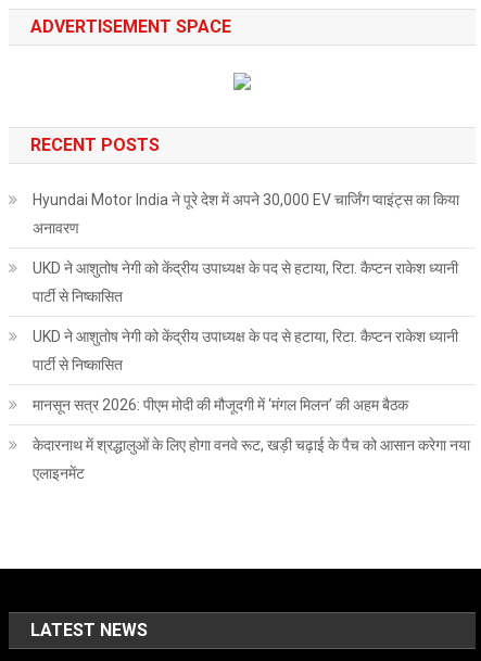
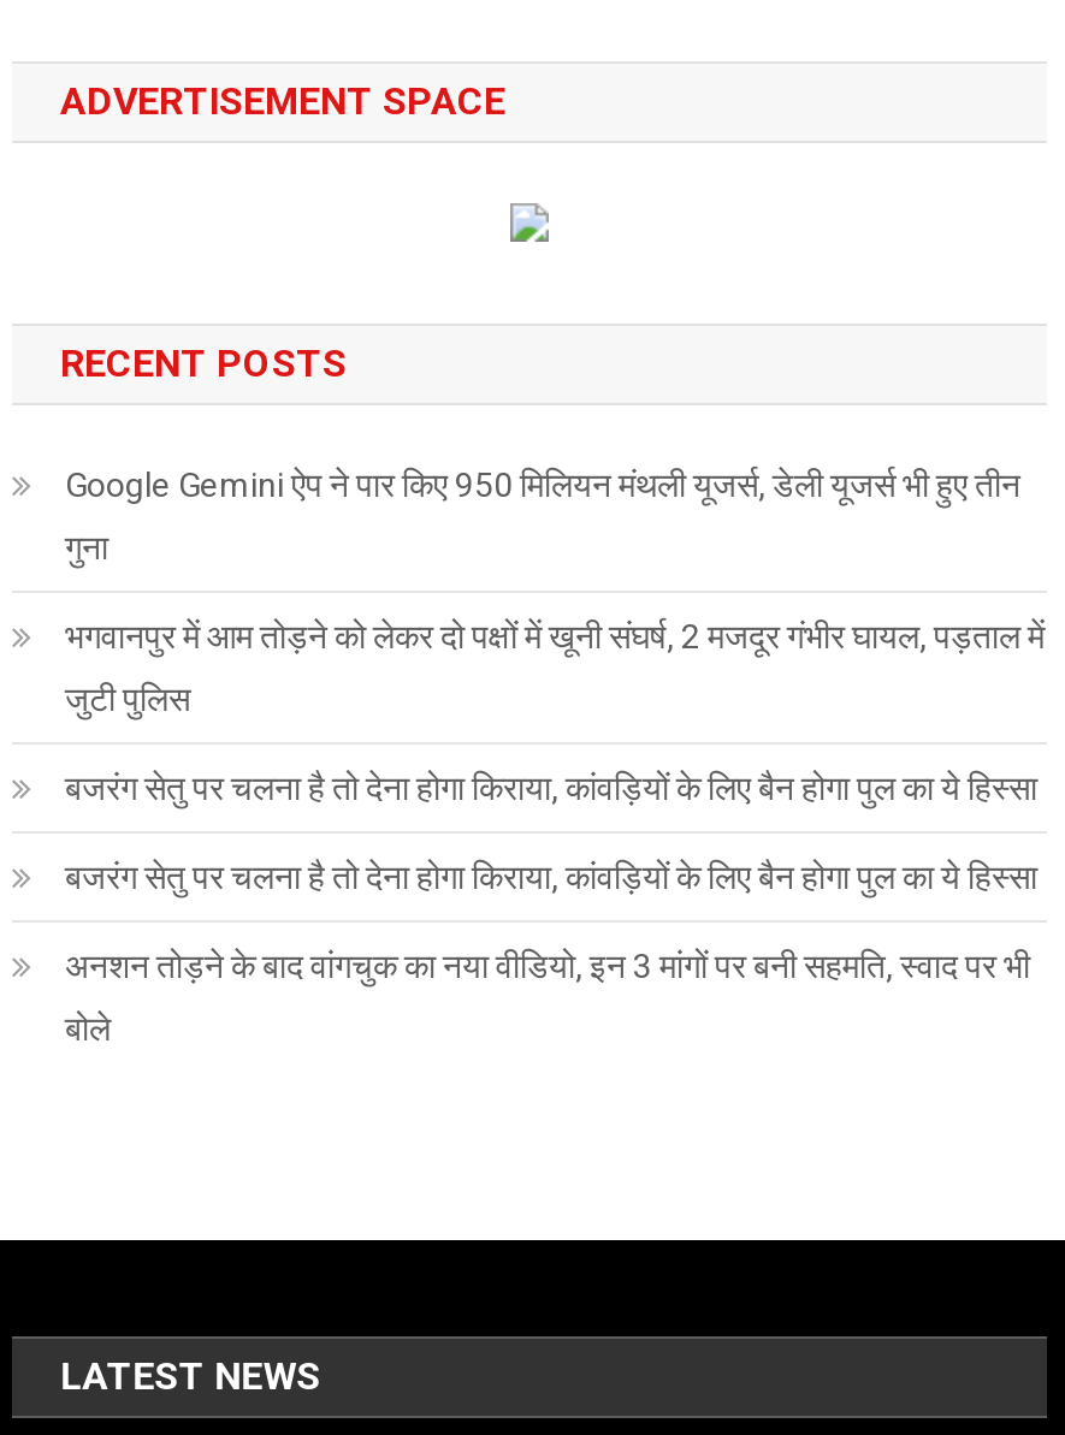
[33,191,470,482] Hyundai Motor India ने पूरे देश में अपने 30,000 EV चार्जिंग प्वाइंट्स का किया | अनावरण | UKD ने आशुतोष नेगी को केंद्रीय उपाध्यक्ष के पद से हटाया, रिटा. कैप्टन राकेश ध्यानी | पार्टी से निष्कासित | UKD ने आशुतोष नेगी को केंद्रीय उपाध्यक्ष के पद से हटाया, रिटा. कैप्टन राकेश ध्यानी | पार्टी से निष्कासित | मानसून सत्र 2026: पीएम मोदी की मौजूदगी में ‘मंगल मिलन’ की अहम बैठक | केदारनाथ में श्रद्धालुओं के लिए होगा वनवे रूट, खड़ी चढ़ाई के पैच को आसान करेगा नया | एलाइनमेंट -> [65,464,1045,1046] Google Gemini ऐप ने पार किए 950 मिलियन मंथली यूजर्स, डेली यूजर्स भी हुए तीन | गुना | भगवानपुर में आम तोड़ने को लेकर दो पक्षों में खूनी संघर्ष, 2 मजदूर गंभीर घायल, पड़ताल में | जुटी पुलिस | बजरंग सेतु पर चलना है तो देना होगा किराया, कांवड़ियों के लिए बैन होगा पुल का ये हिस्सा | बजरंग सेतु पर चलना है तो देना होगा किराया, कांवड़ियों के लिए बैन होगा पुल का ये हिस्सा | अनशन तोड़ने के बाद वांगचुक का नया वीडियो, इन 3 मांगों पर बनी सहमति, स्वाद पर भी | बोले

